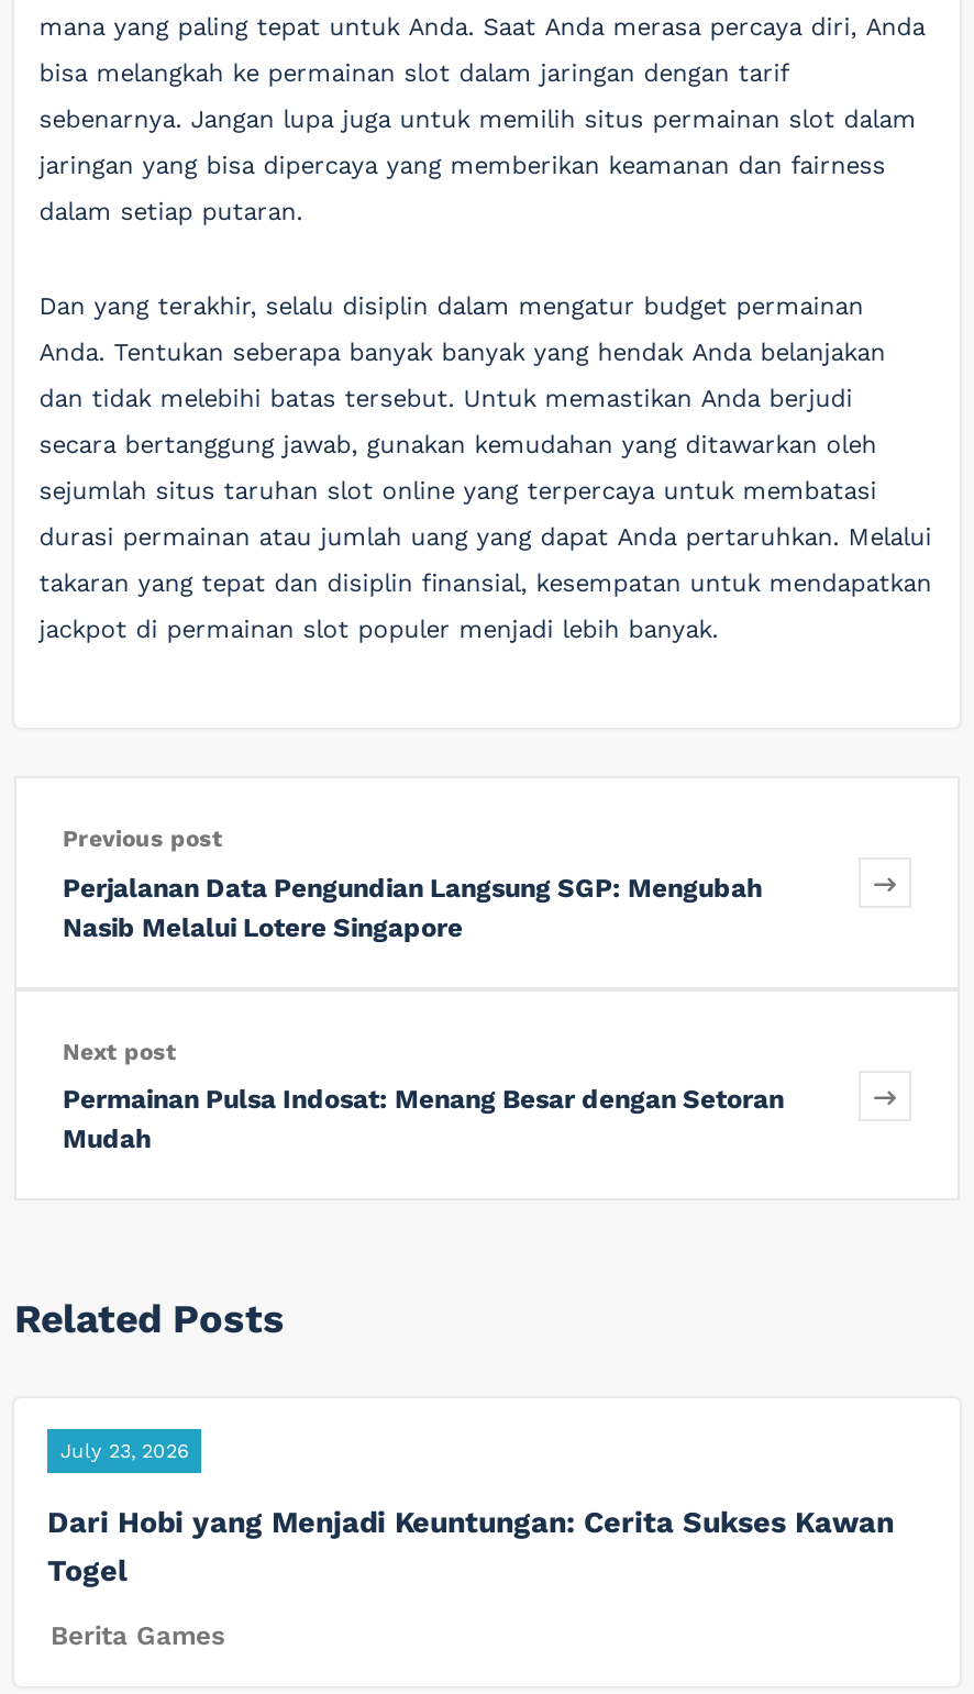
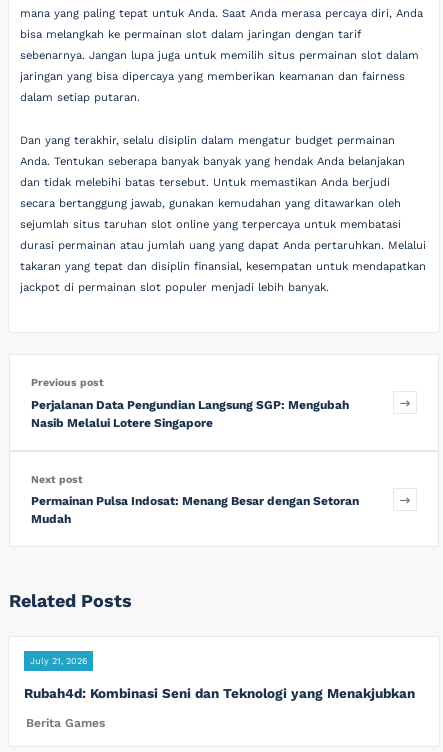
[60,1440,188,1462] July 23, 2026 -> [30,656,87,666] July 21, 2026
[47,1504,894,1587] Dari Hobi yang Menjadi Keuntungan: Cerita Sukses Kawan | Togel -> [24,685,415,701] Rubah4d: Kombinasi Seni dan Teknologi yang Menakjubkan

